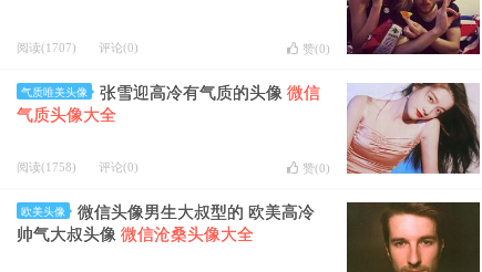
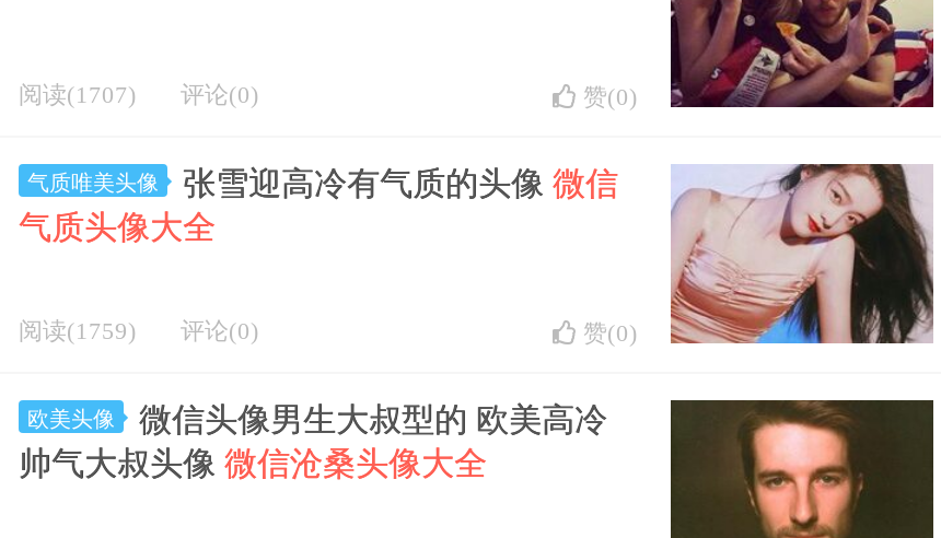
[17,160,139,174] 阅读(1758) 评论(0) -> [19,317,259,343] 阅读(1759) 评论(0)

